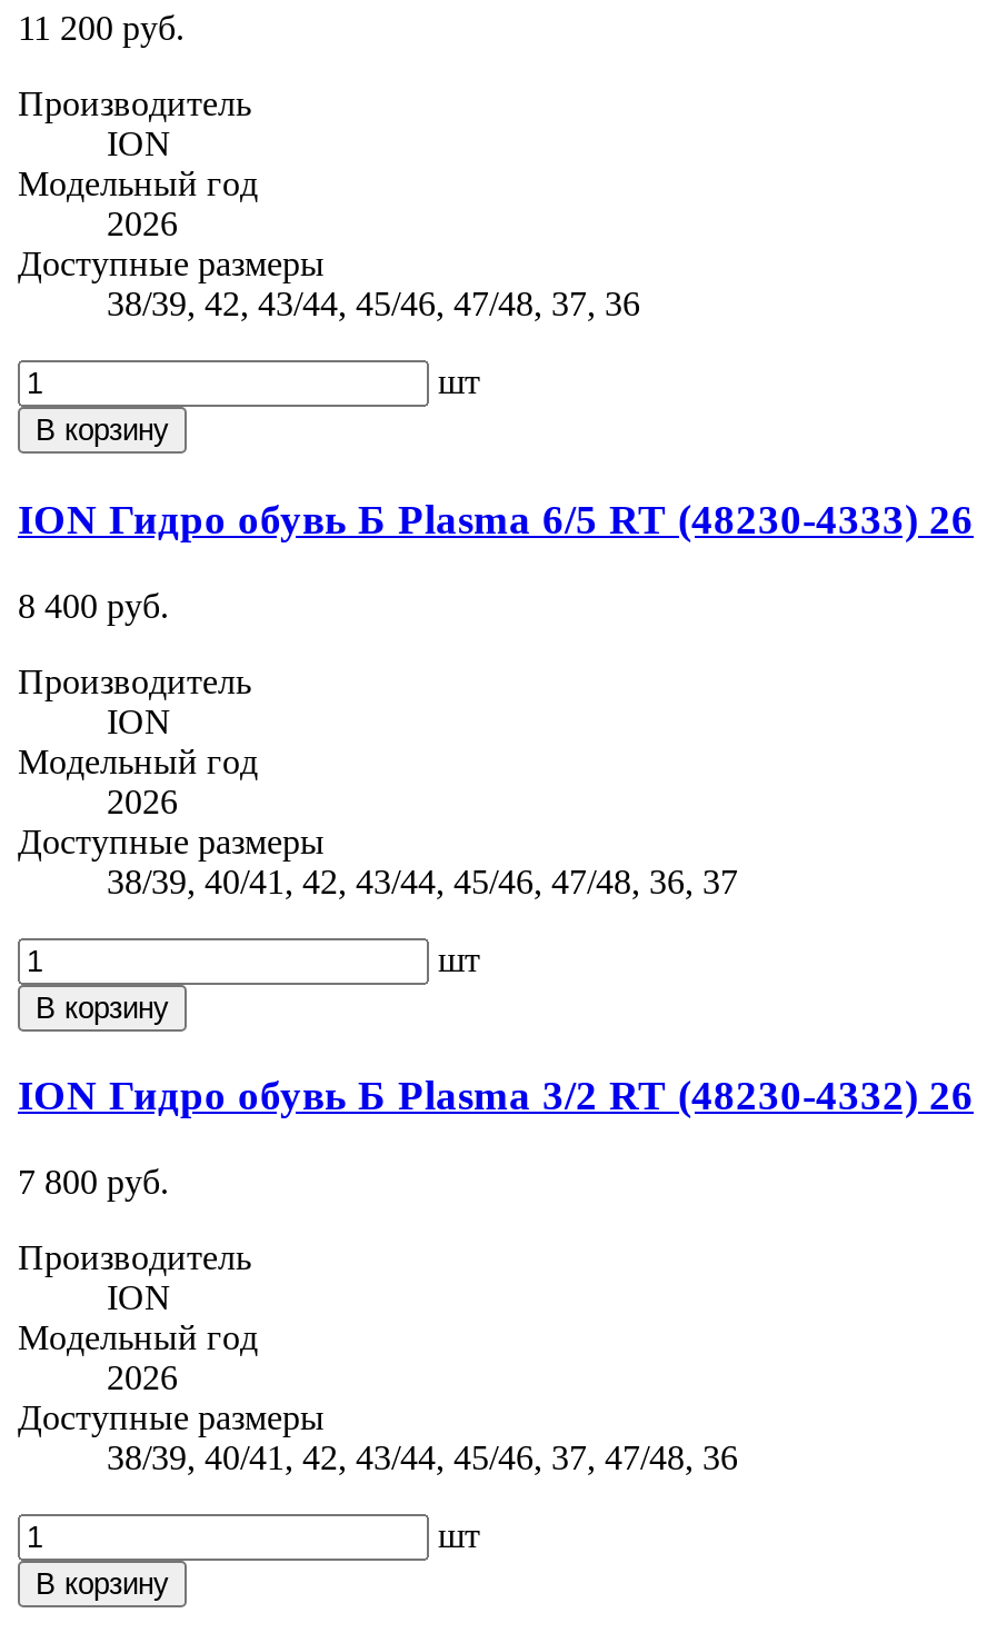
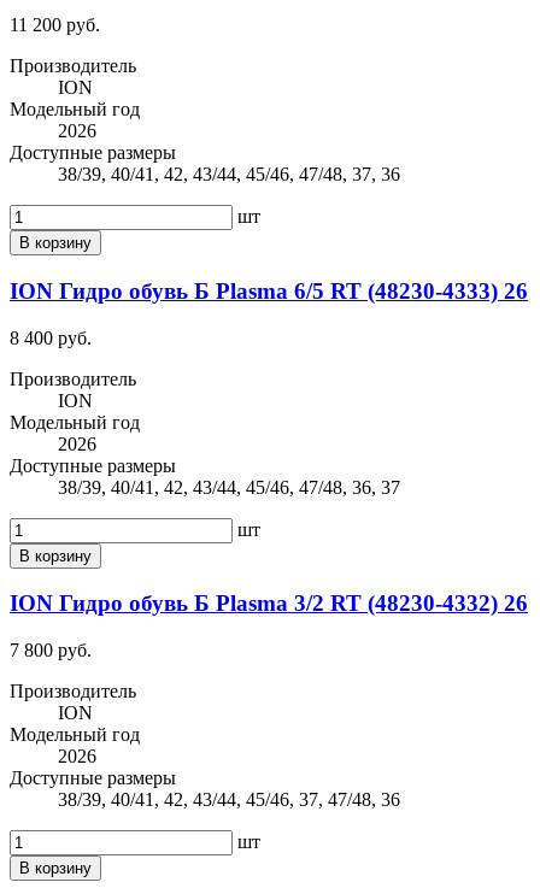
[107,285,640,323] 38/39, 42, 43/44, 45/46, 47/48, 37, 36 -> [58,164,400,185] 38/39, 40/41, 42, 43/44, 45/46, 47/48, 37, 36

